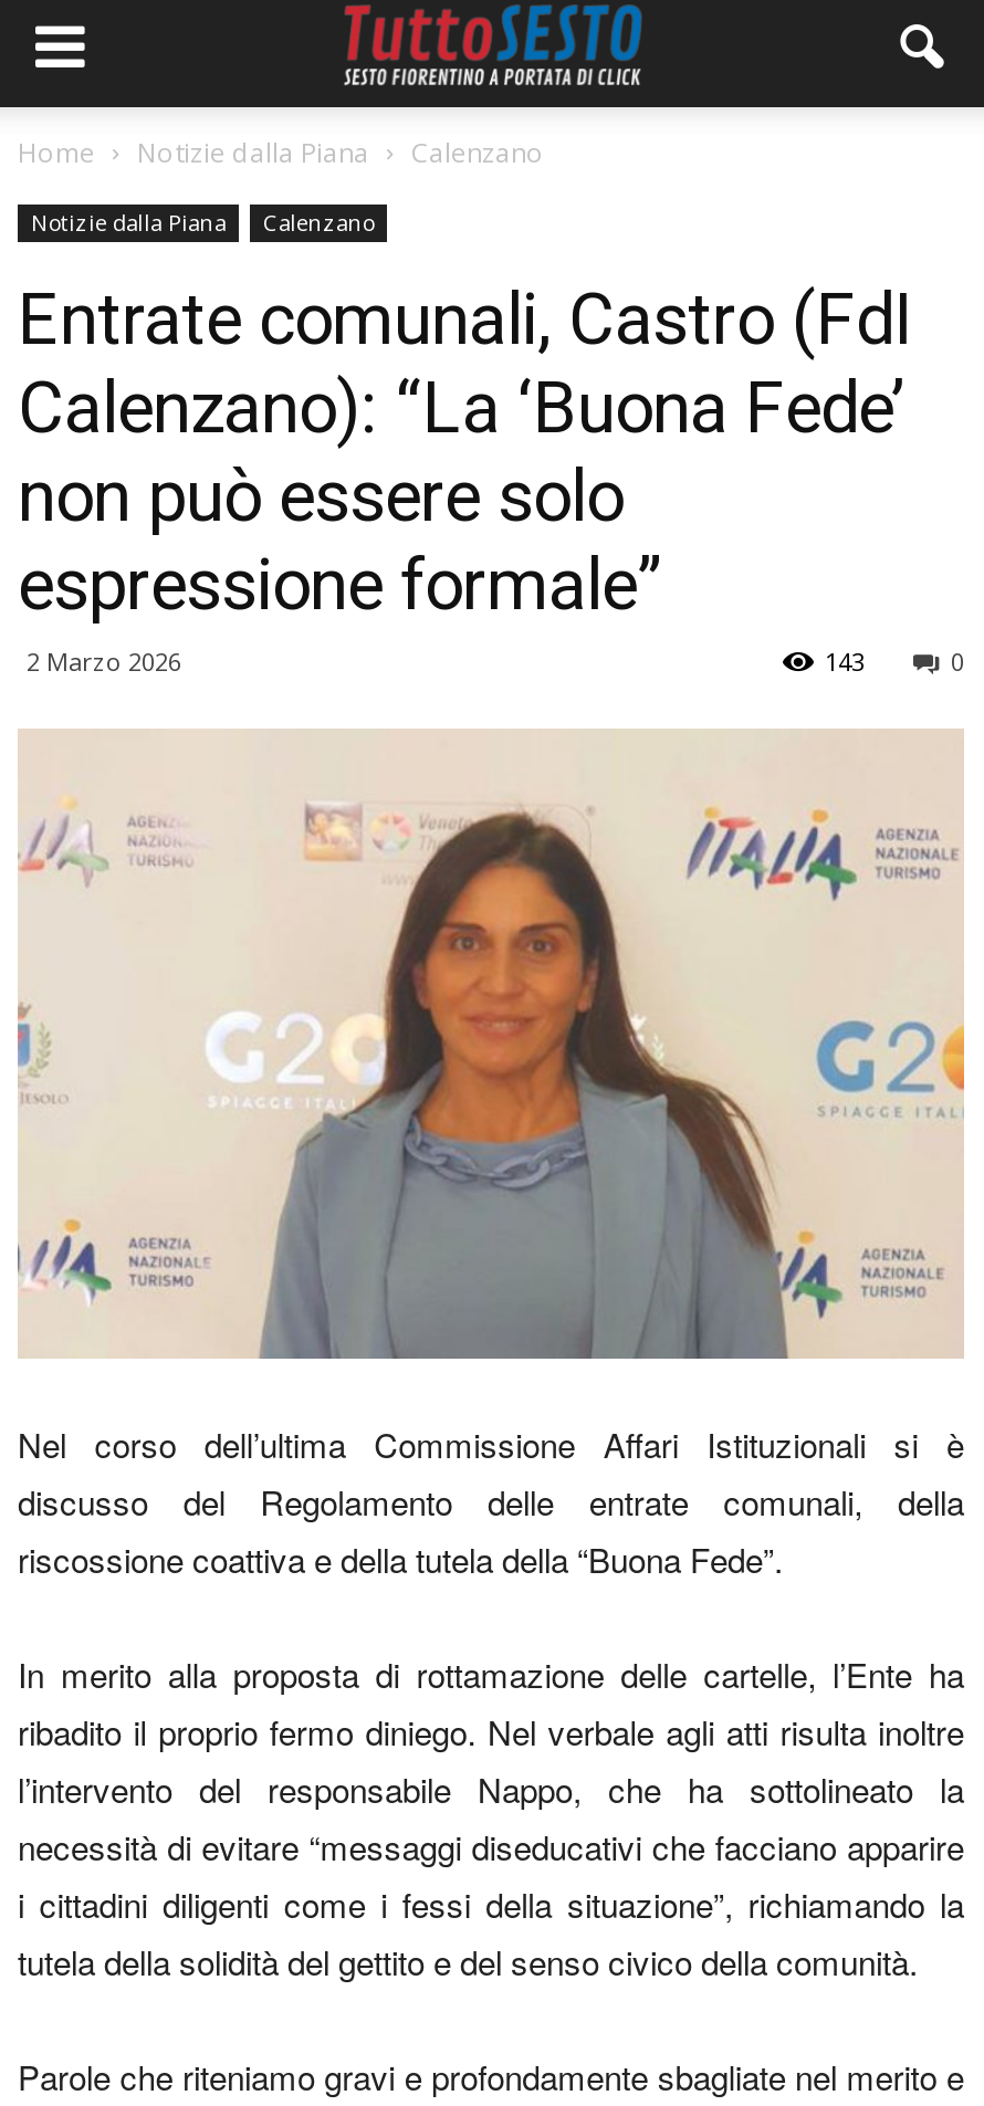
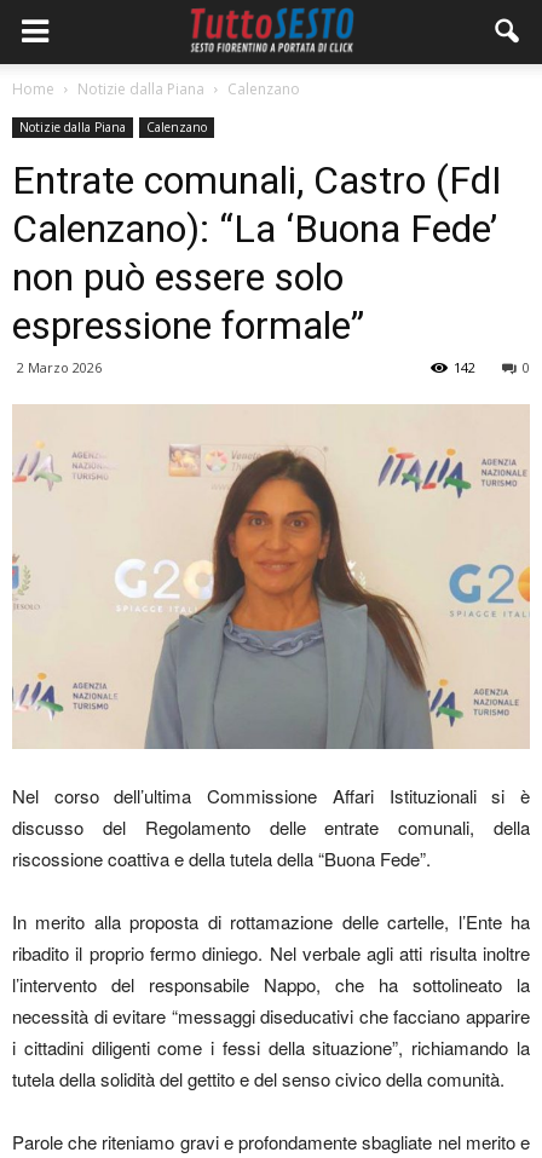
[825,645,865,678] 143 -> [454,358,475,376] 142

